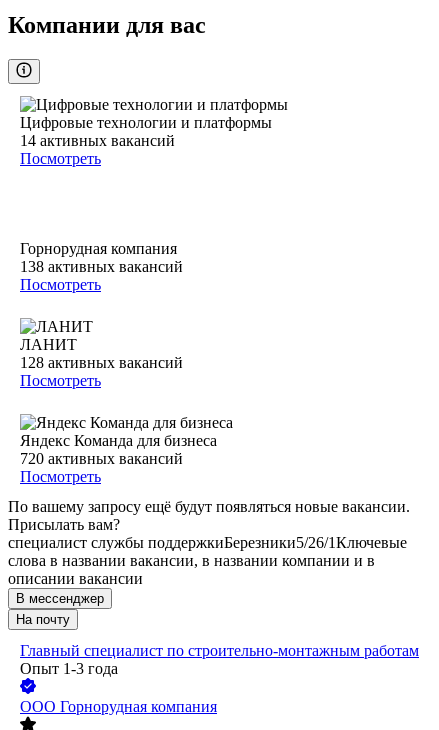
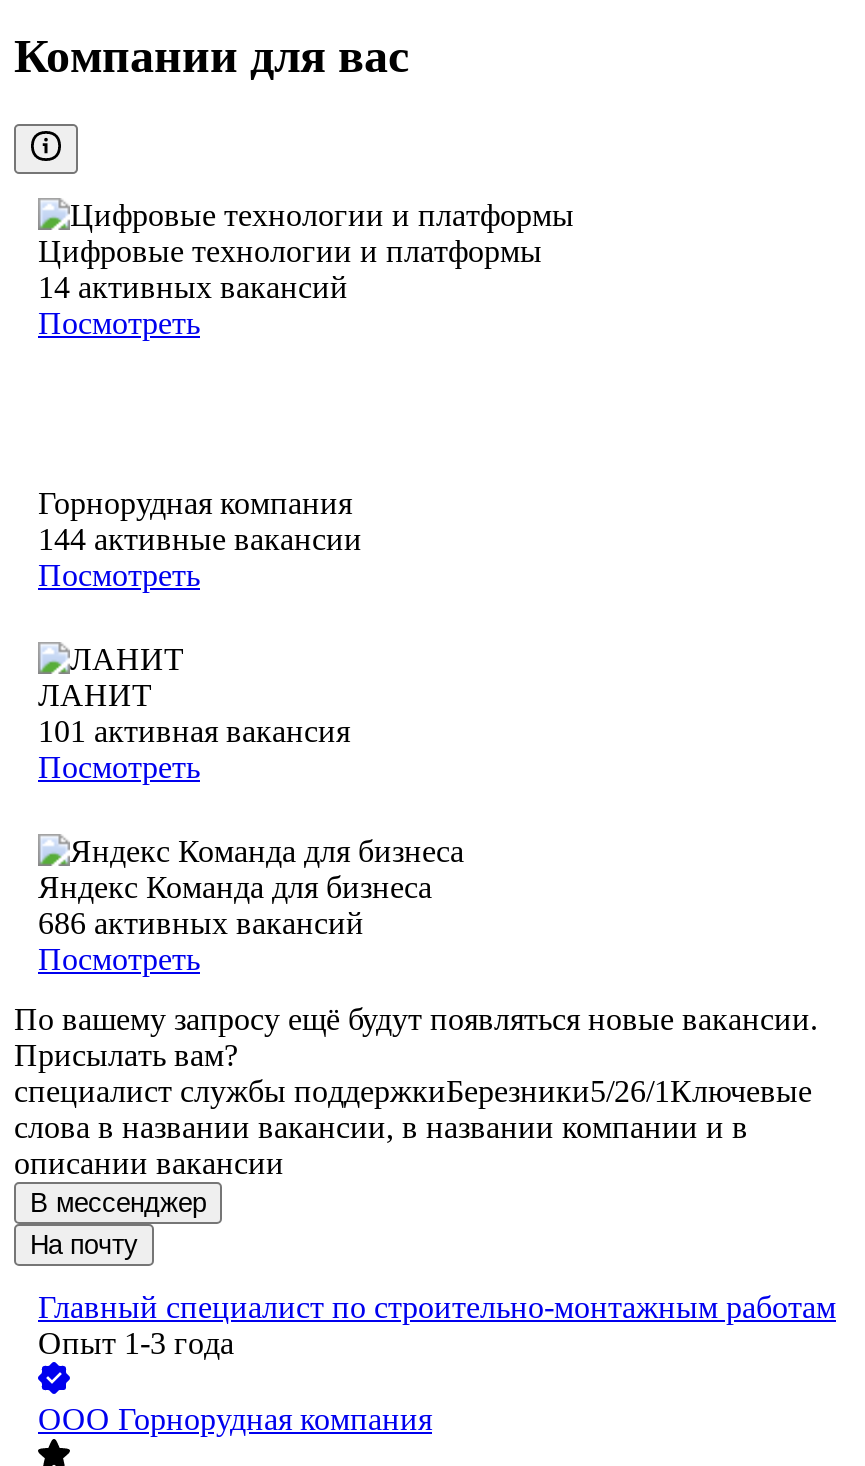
[20,258,183,275] 138 активных вакансий -> [38,523,362,557] 144 активные вакансии
[20,354,183,371] 128 активных вакансий -> [38,715,350,749] 101 активная вакансия
[20,450,183,467] 720 активных вакансий -> [38,907,364,941] 686 активных вакансий

